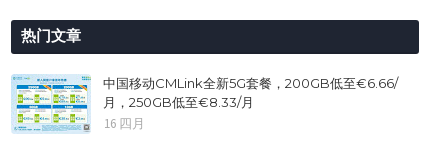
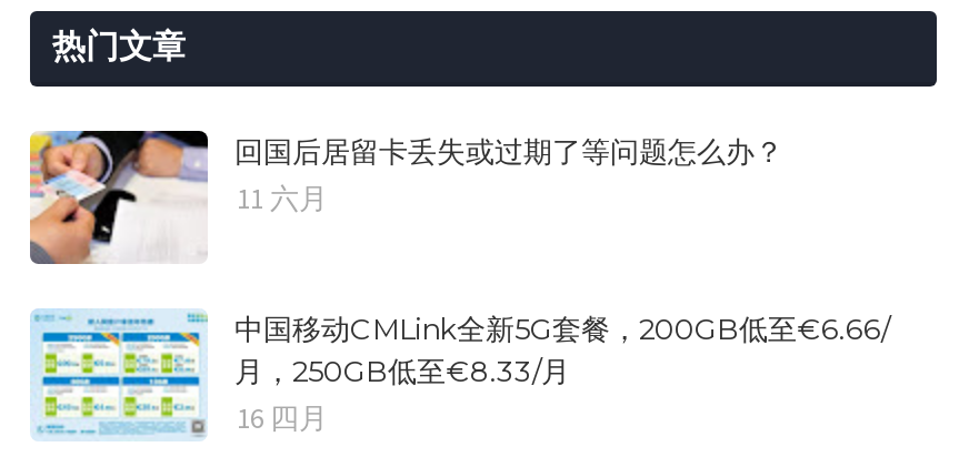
none -> [28,129,783,266] [image] | 回国后居留卡丢失或过期了等问题怎么办？ | 11 六月

